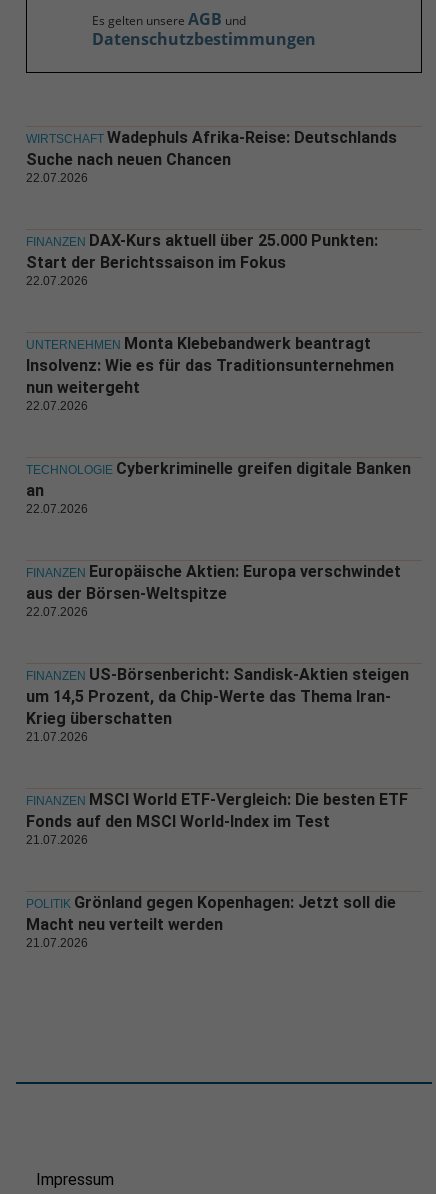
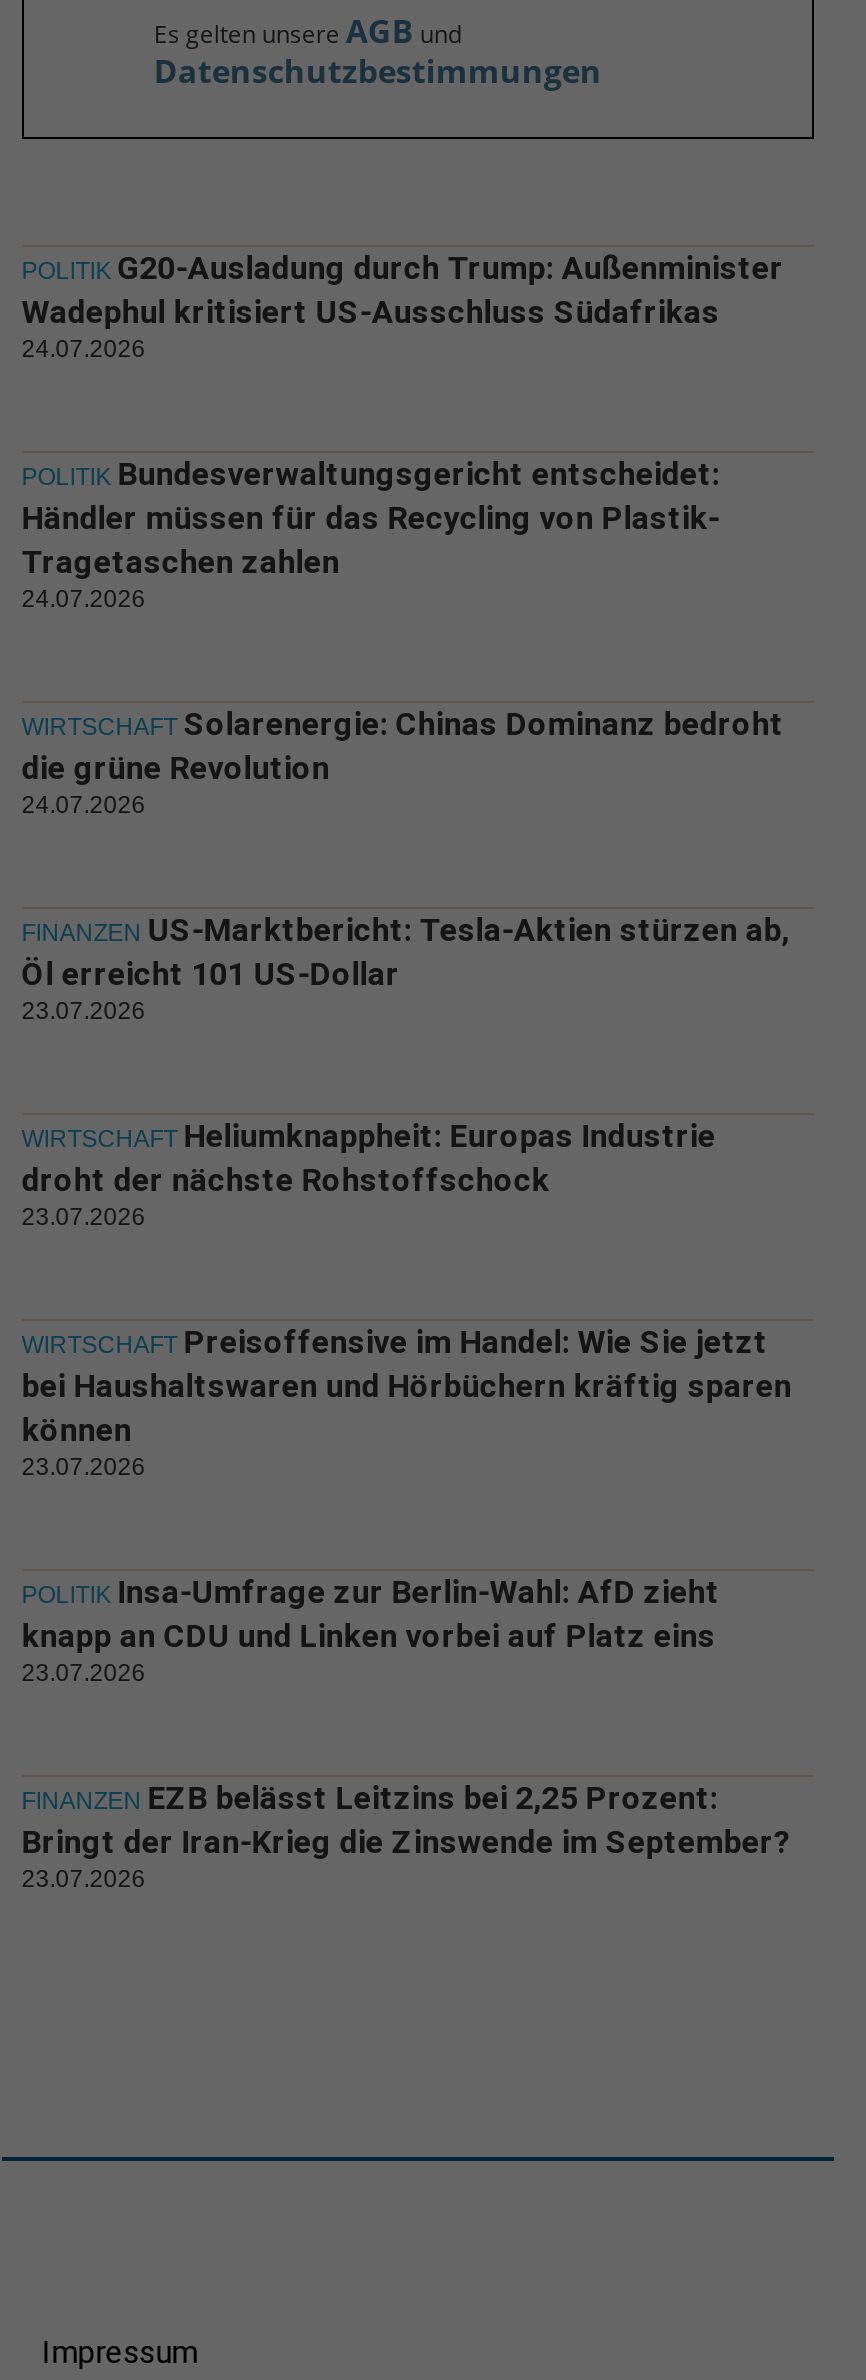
[26,128,397,185] WIRTSCHAFT Wadephuls Afrika-Reise: Deutschlands | Suche nach neuen Chancen | 22.07.2026 -> [21,249,783,363] POLITIK G20-Ausladung durch Trump: Außenminister | Wadephul kritisiert US-Ausschluss Südafrikas | 24.07.2026
[26,231,378,288] FINANZEN DAX-Kurs aktuell über 25.000 Punkten: | Start der Berichtssaison im Fokus | 22.07.2026 -> [21,455,719,613] POLITIK Bundesverwaltungsgericht entscheidet: | Händler müssen für das Recycling von Plastik- | Tragetaschen zahlen | 24.07.2026
[26,334,394,413] UNTERNEHMEN Monta Klebebandwerk beantragt | Insolvenz: Wie es für das Traditionsunternehmen | nun weitergeht | 22.07.2026 -> [21,705,783,819] WIRTSCHAFT Solarenergie: Chinas Dominanz bedroht | die grüne Revolution | 24.07.2026
[26,459,411,516] TECHNOLOGIE Cyberkriminelle greifen digitale Banken | an | 22.07.2026 -> [21,911,789,1025] FINANZEN US-Marktbericht: Tesla-Aktien stürzen ab, | Öl erreicht 101 US-Dollar | 23.07.2026
[26,562,401,619] FINANZEN Europäische Aktien: Europa verschwindet | aus der Börsen-Weltspitze | 22.07.2026 -> [21,1117,715,1231] WIRTSCHAFT Heliumknappheit: Europas Industrie | droht der nächste Rohstoffschock | 23.07.2026
[26,665,409,744] FINANZEN US-Börsenbericht: Sandisk-Aktien steigen | um 14,5 Prozent, da Chip-Werte das Thema Iran- | Krieg überschatten | 21.07.2026 -> [21,1323,791,1481] WIRTSCHAFT Preisoffensive im Handel: Wie Sie jetzt | bei Haushaltswaren und Hörbüchern kräftig sparen | können | 23.07.2026
[26,790,408,847] FINANZEN MSCI World ETF-Vergleich: Die besten ETF | Fonds auf den MSCI World-Index im Test | 21.07.2026 -> [21,1573,719,1687] POLITIK Insa-Umfrage zur Berlin-Wahl: AfD zieht | knapp an CDU und Linken vorbei auf Platz eins | 23.07.2026
[26,893,396,950] POLITIK Grönland gegen Kopenhagen: Jetzt soll die | Macht neu verteilt werden | 21.07.2026 -> [21,1779,791,1893] FINANZEN EZB belässt Leitzins bei 2,25 Prozent: | Bringt der Iran-Krieg die Zinswende im September? | 23.07.2026

